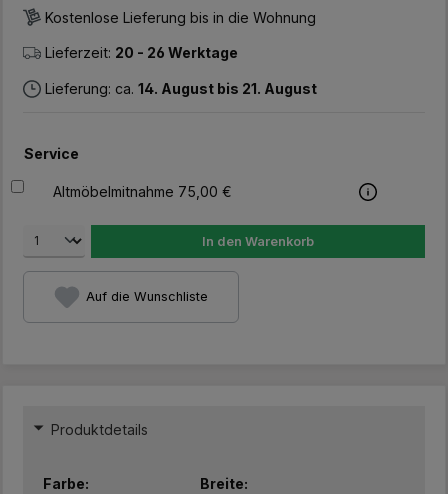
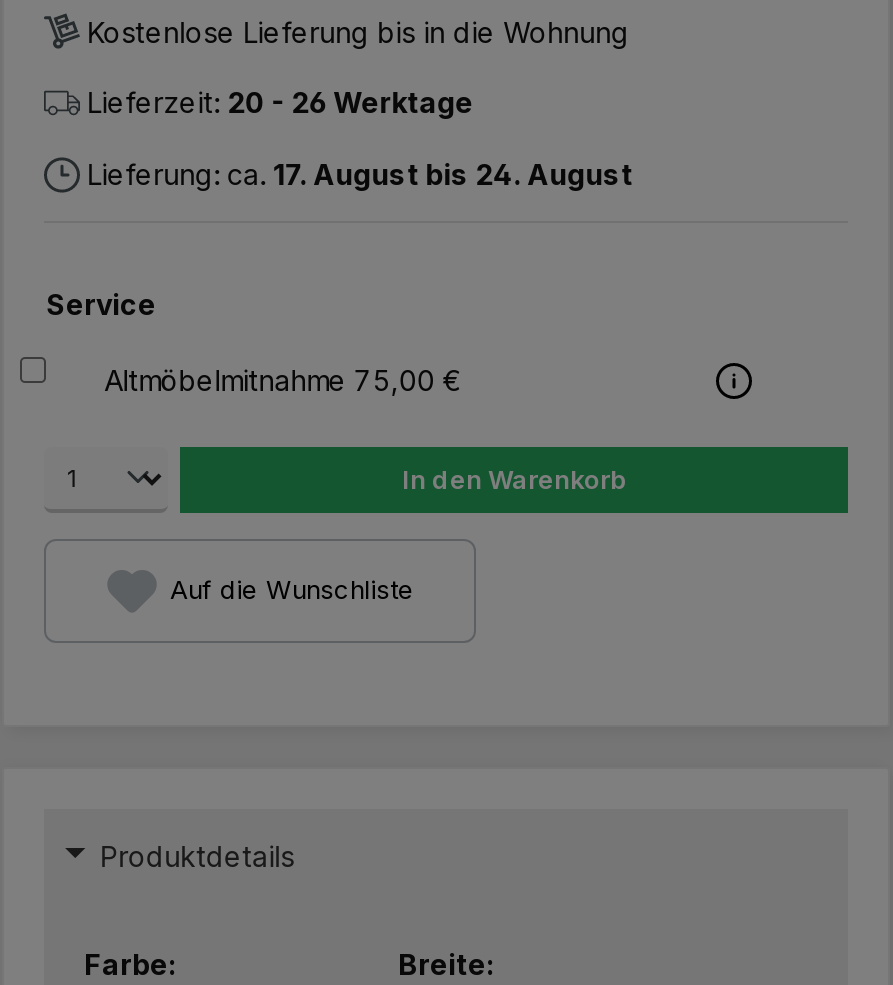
[41,80,317,97] Lieferung: ca. 14. August bis 21. August -> [79,157,633,191] Lieferung: ca. 17. August bis 24. August

